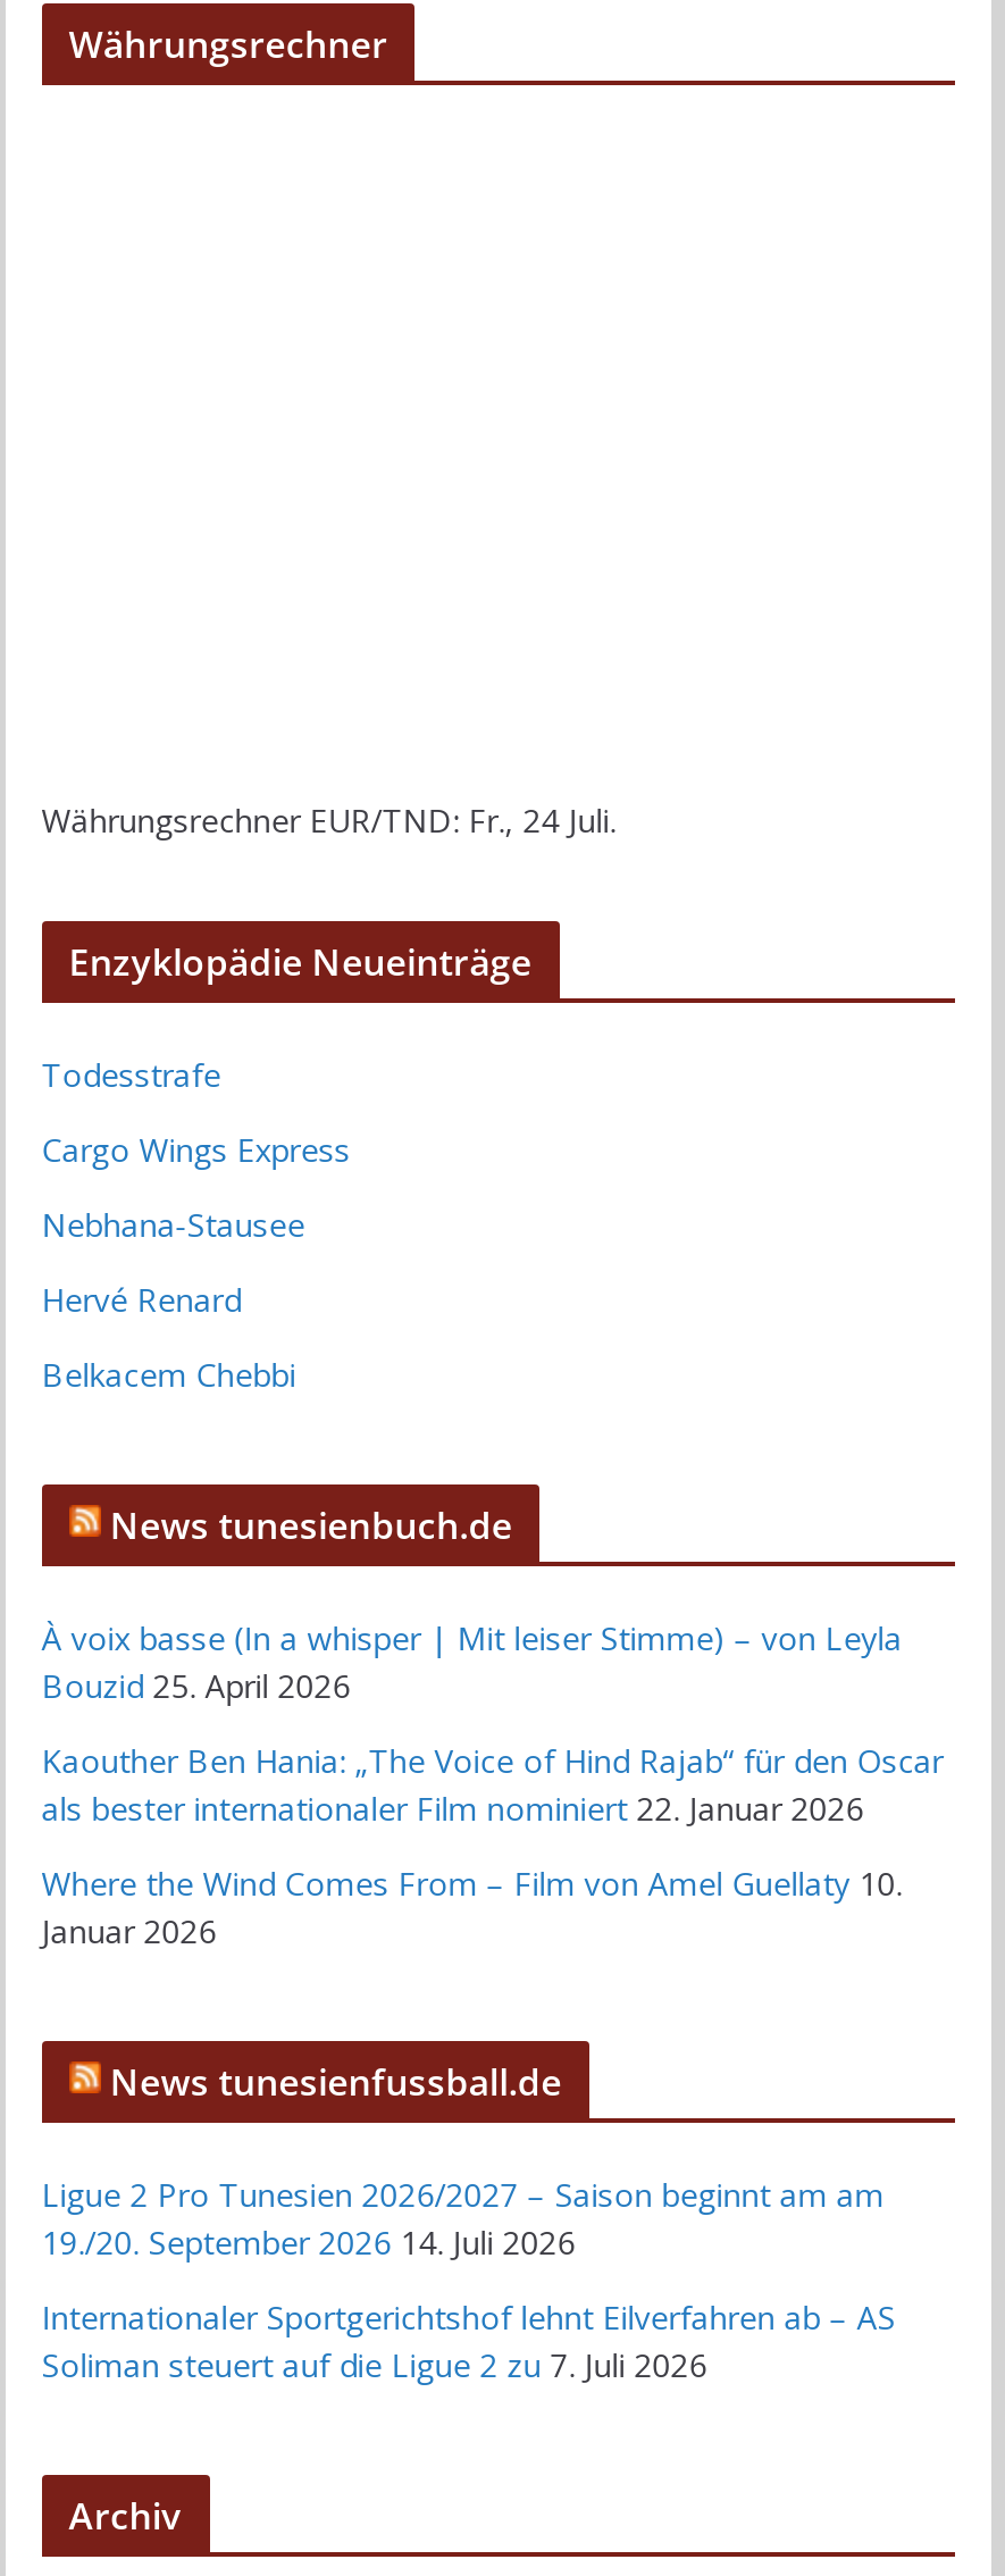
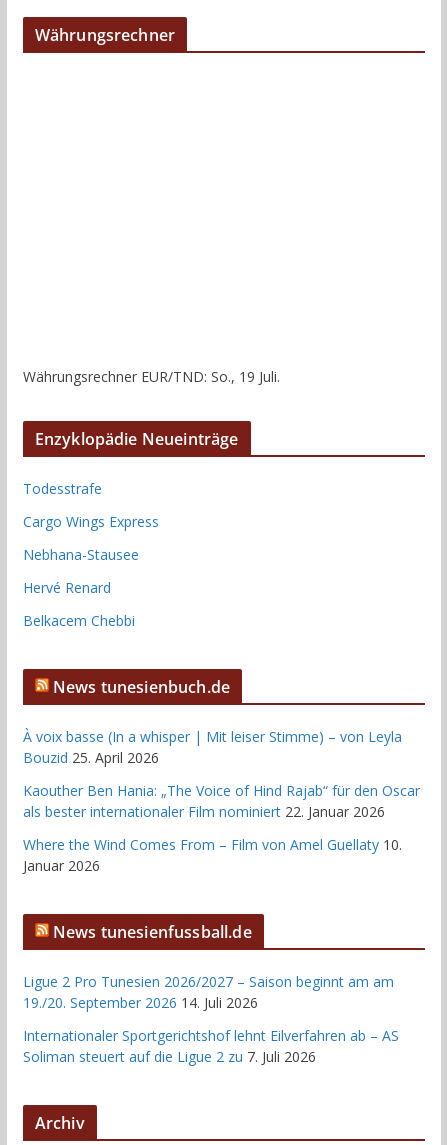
[41,798,616,841] Währungsrechner EUR/TND: Fr., 24 Juli. -> [23,367,280,386] Währungsrechner EUR/TND: So., 19 Juli.

